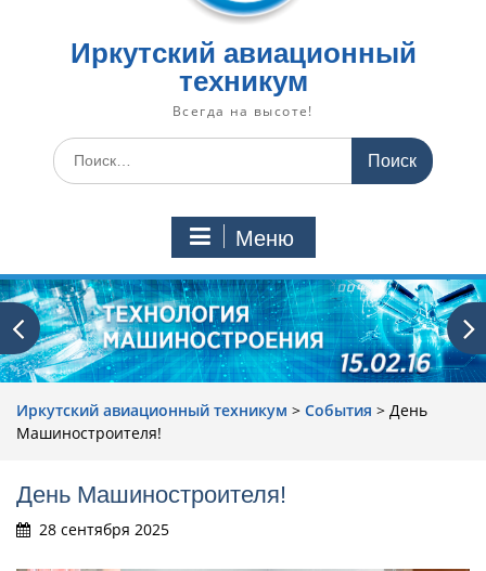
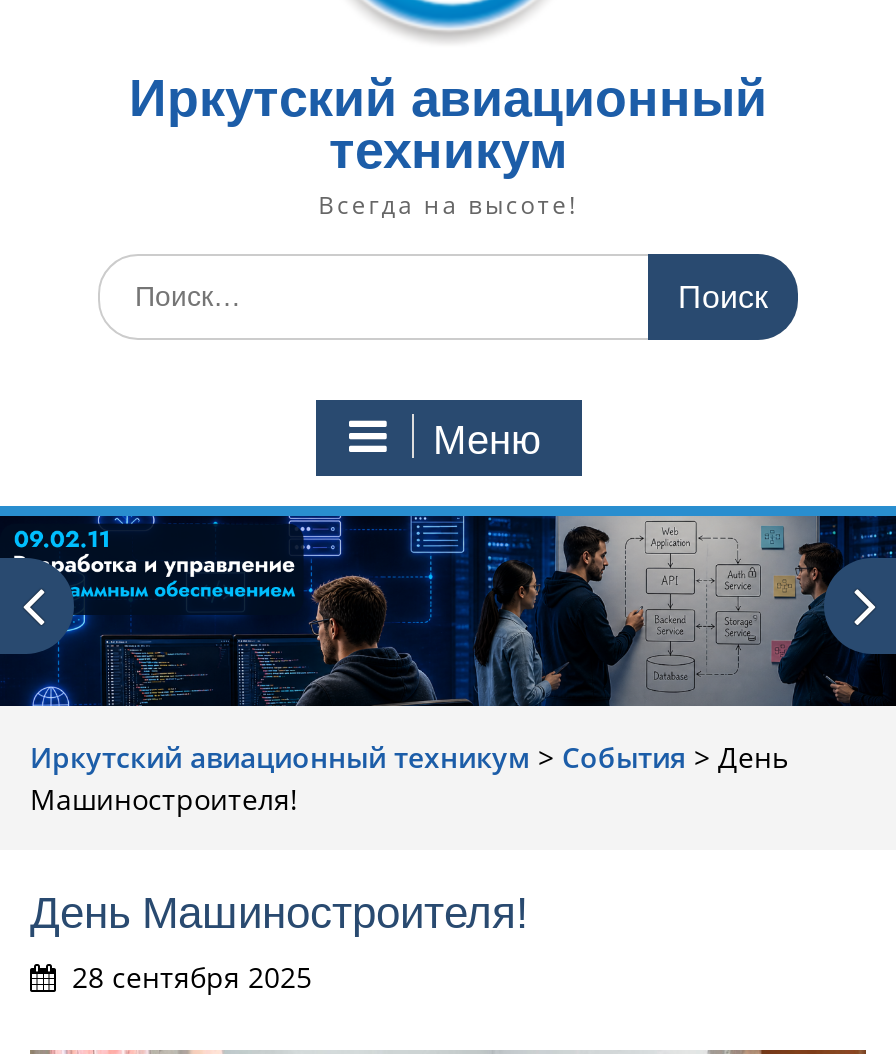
[3,278,483,384] [image] -> [6,514,890,708] [image]

